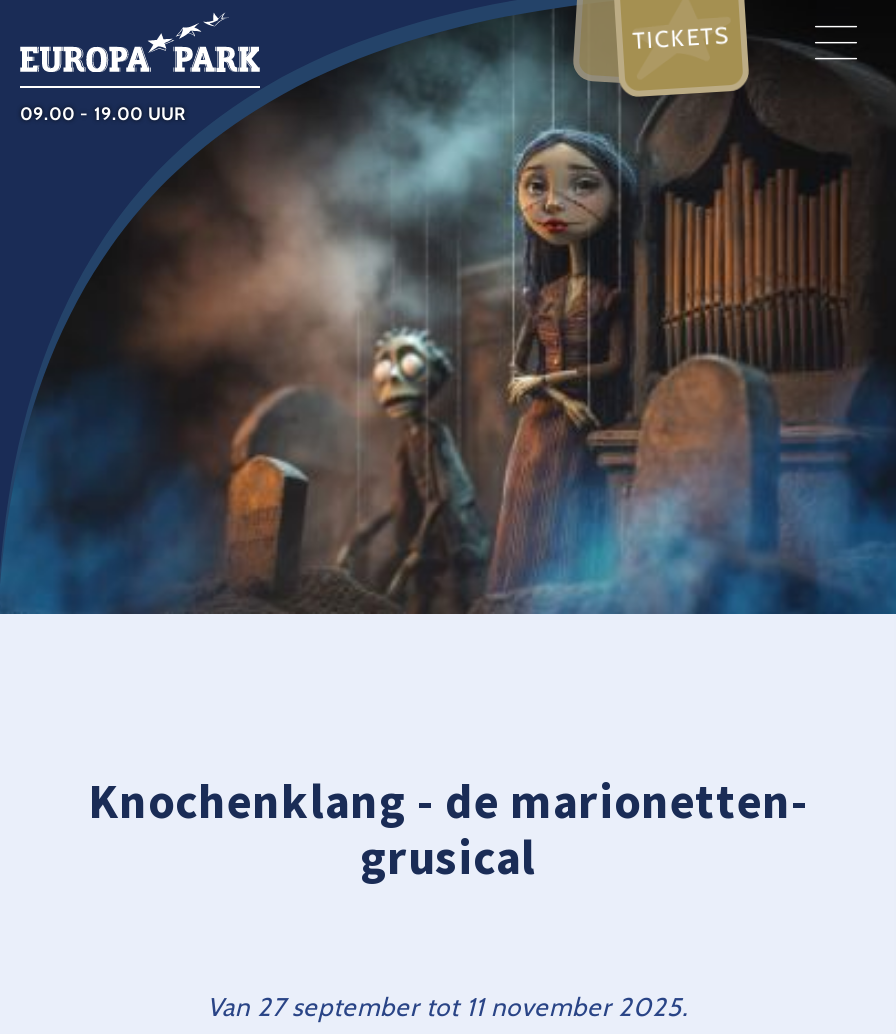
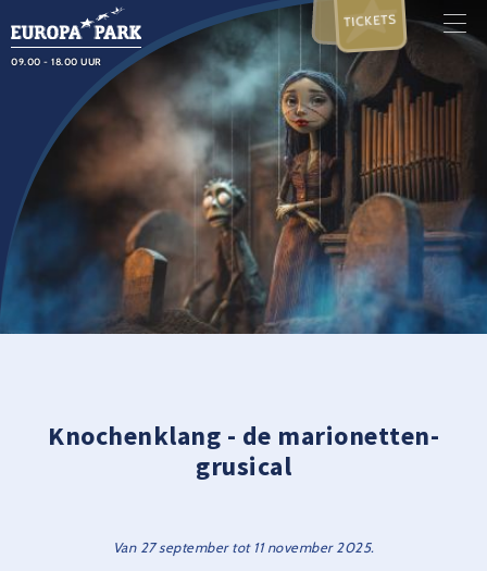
[20,102,187,124] 09.00 - 19.00 UUR -> [11,55,102,67] 09.00 - 18.00 UUR

